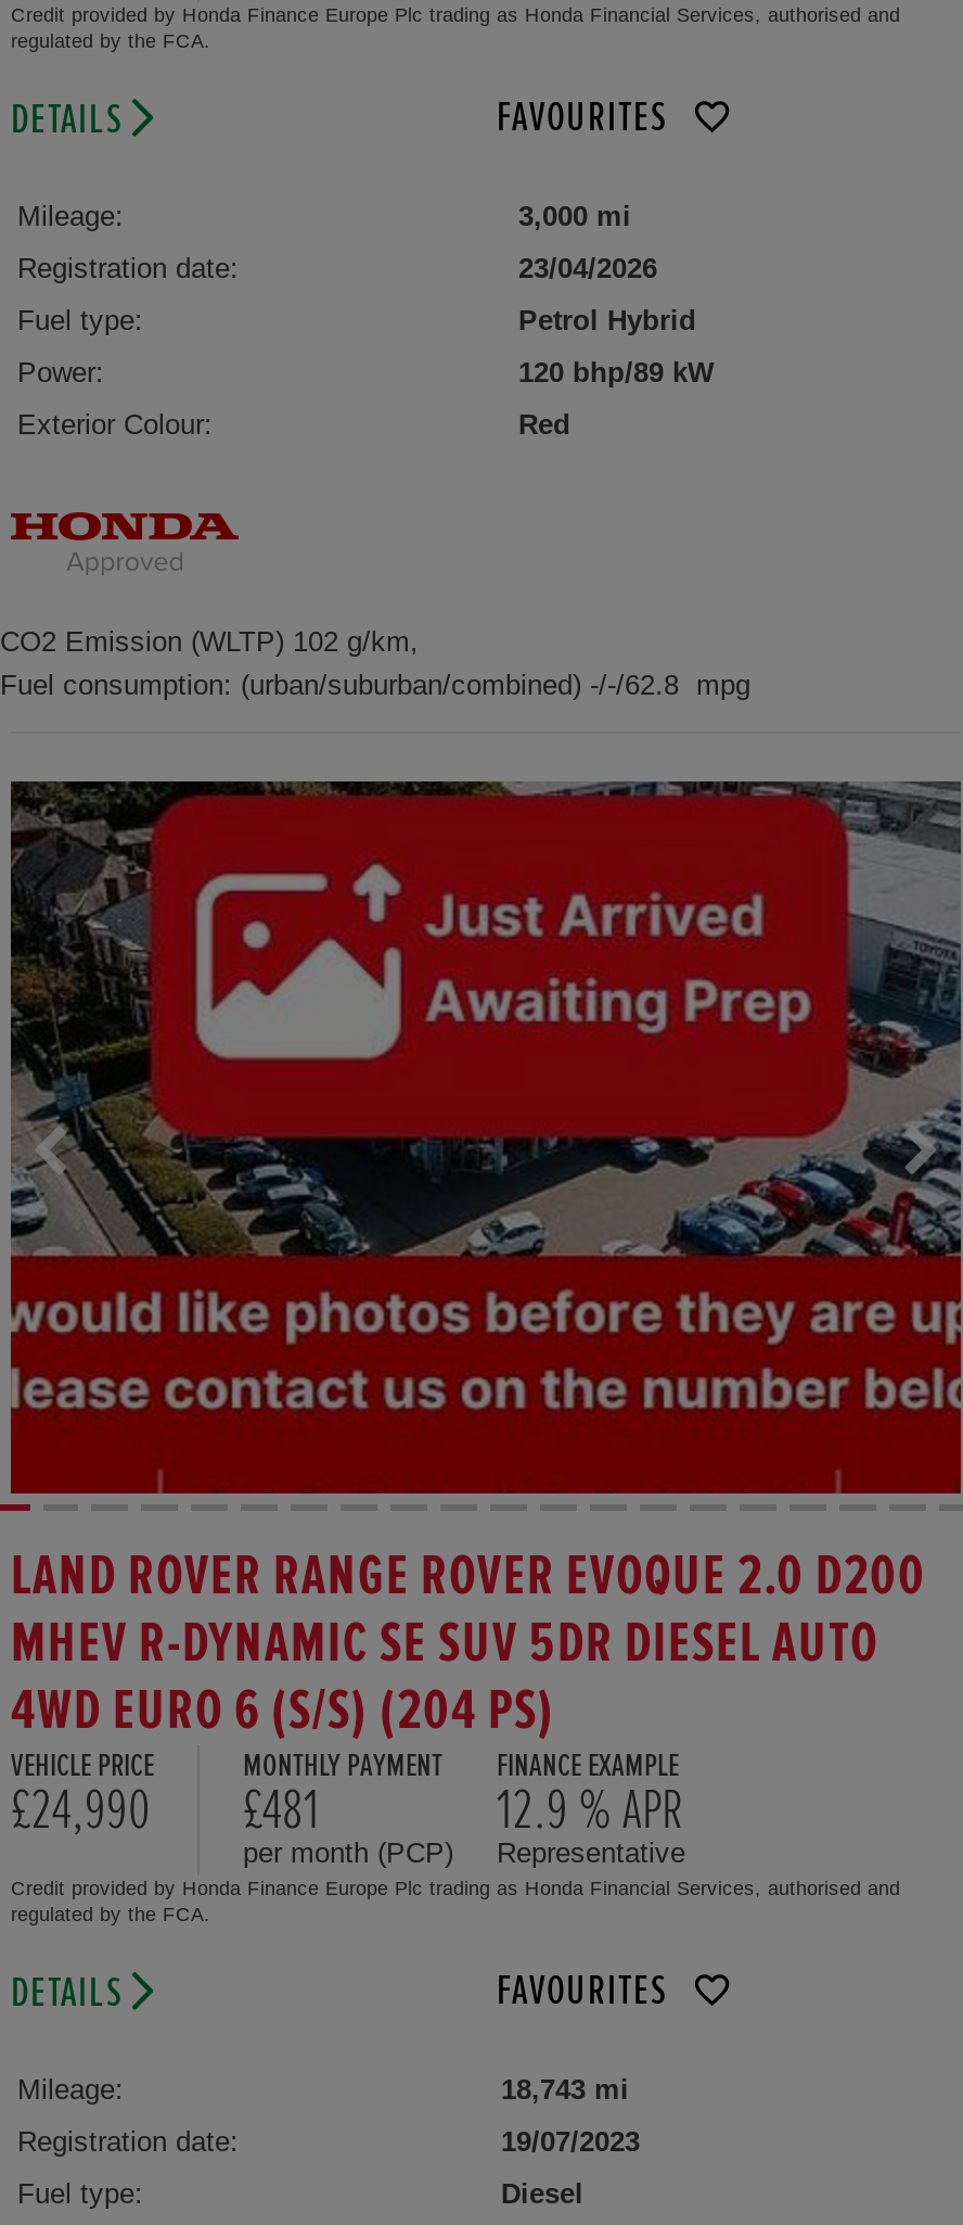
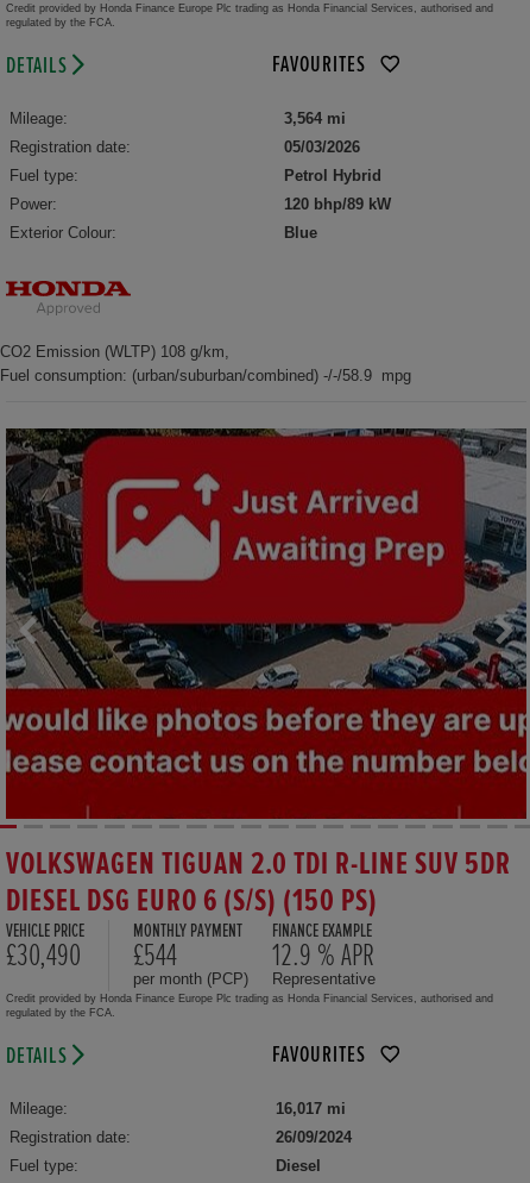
[518,199,631,232] 3,000 mi -> [284,109,346,127] 3,564 mi
[518,252,657,284] 23/04/2026 -> [284,138,360,156] 05/03/2026
[518,408,570,440] Red -> [284,224,317,241] Blue
[0,625,750,700] CO2 Emission (WLTP) 102 g/km, | Fuel consumption: (urban/suburban/combined) -/-/62.8 mpg -> [0,342,411,384] CO2 Emission (WLTP) 108 g/km, | Fuel consumption: (urban/suburban/combined) -/-/58.9 mpg
[11,1548,926,1739] LAND ROVER RANGE ROVER EVOQUE 2.0 D200 | MHEV R-DYNAMIC SE SUV 5DR DIESEL AUTO | 4WD EURO 6 (S/S) (204 PS) -> [6,849,511,917] VOLKSWAGEN TIGUAN 2.0 TDI R-LINE SUV 5DR | DIESEL DSG EURO 6 (S/S) (150 PS)
[11,1783,150,1839] £24,990 -> [6,940,81,971] £30,490
[243,1783,319,1839] £481 -> [133,940,177,971] £544
[501,2073,629,2106] 18,743 mi -> [276,1100,346,1118] 16,017 mi
[501,2126,640,2158] 19/07/2023 -> [276,1128,352,1146] 26/09/2024

